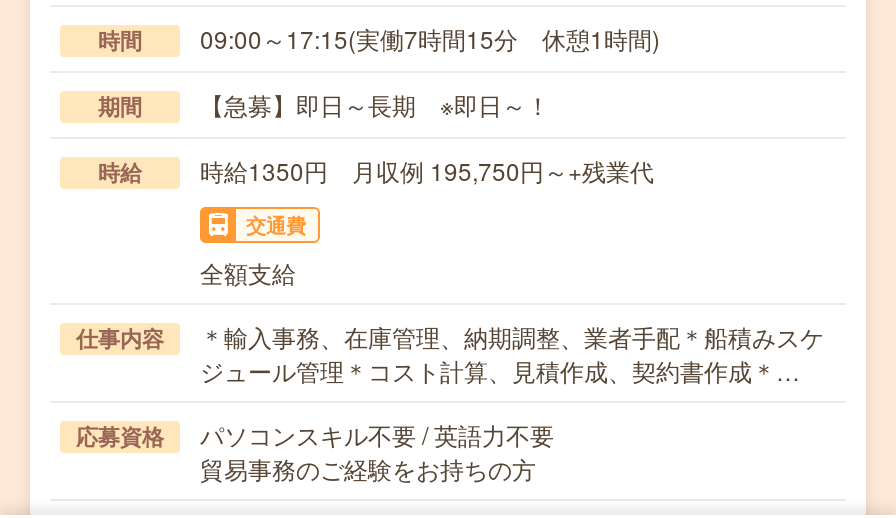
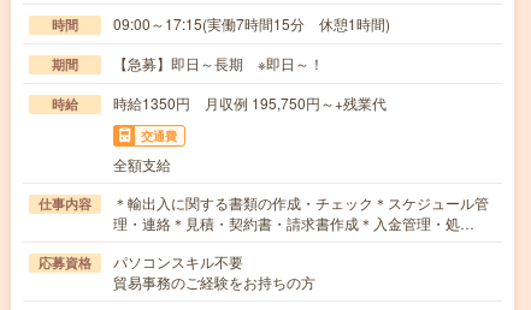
[200,319,824,353] ＊輸入事務、在庫管理、納期調整、業者手配＊船積みスケ -> [113,192,489,213] ＊輸出入に関する書類の作成・チェック＊スケジュール管
[200,353,800,387] ジュール管理＊コスト計算、見積作成、契約書作成＊… -> [113,213,474,233] 理・連絡＊見積・契約書・請求書作成＊入金管理・処…
[200,417,554,451] パソコンスキル不要 / 英語力不要 -> [113,251,243,272] パソコンスキル不要

